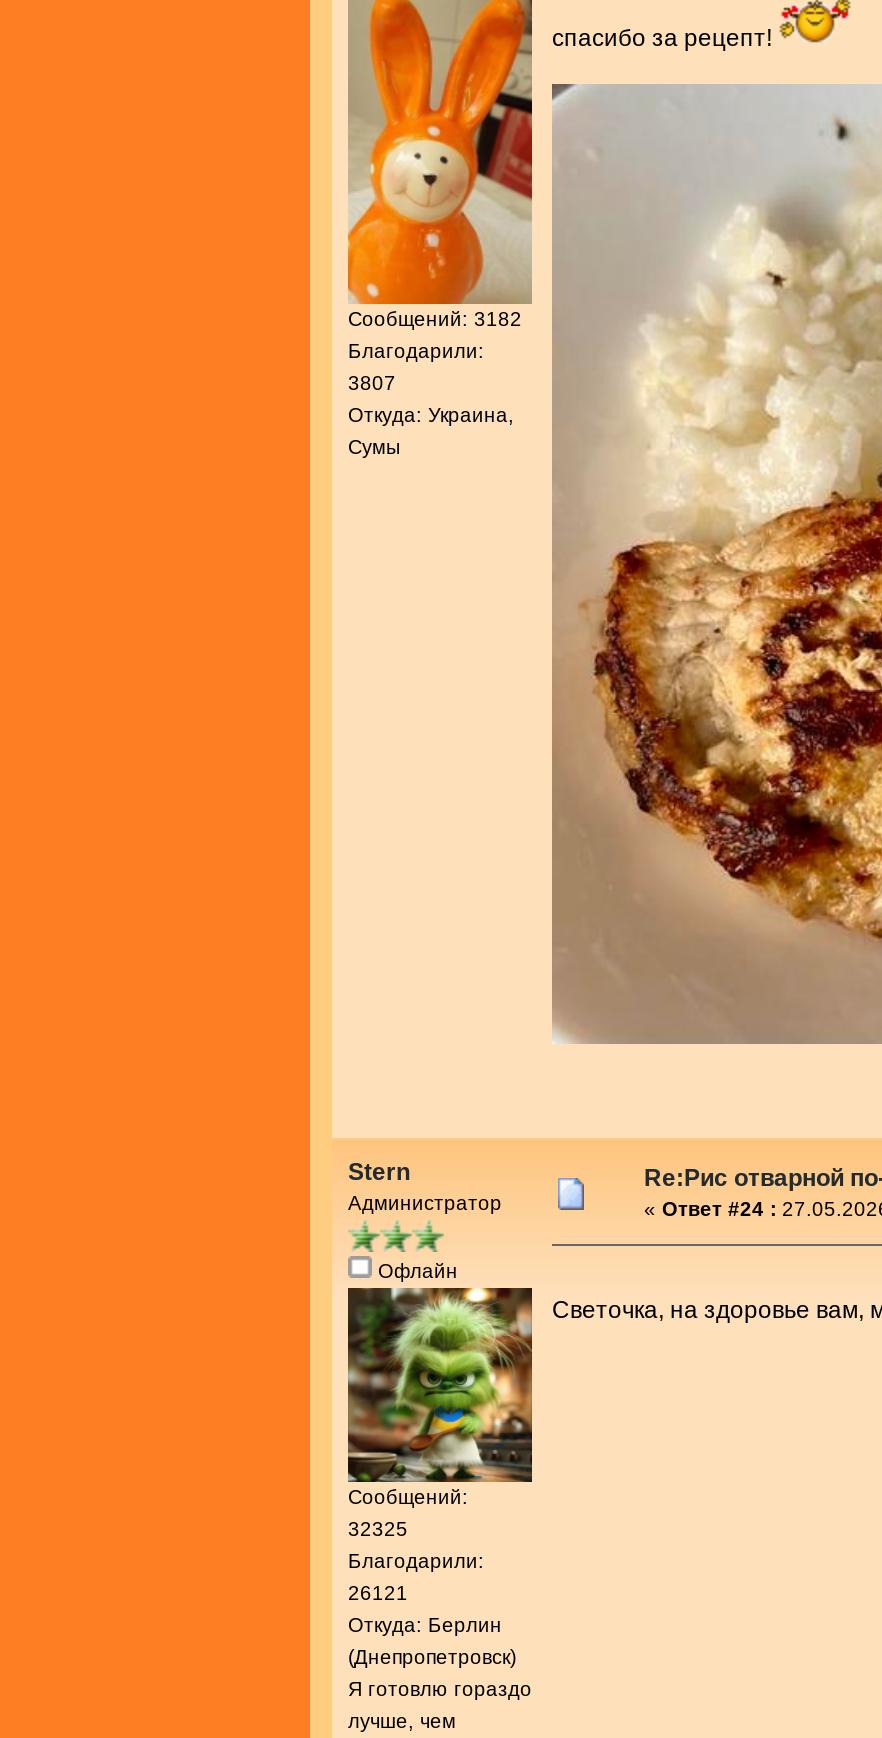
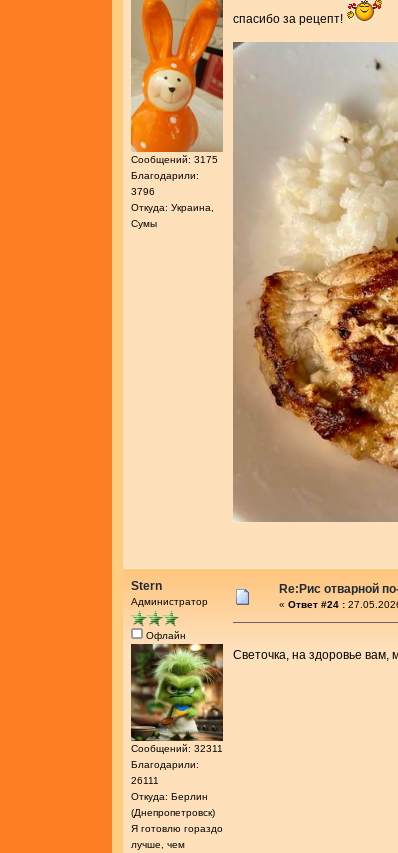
[348,308,522,330] Сообщений: 3182 -> [131,154,218,165] Сообщений: 3175
[348,372,396,394] 3807 -> [131,186,155,197] 3796
[348,1486,468,1540] Сообщений: | 32325 -> [131,743,223,754] Сообщений: 32311
[348,1582,408,1604] 26121 -> [131,775,159,786] 26111

